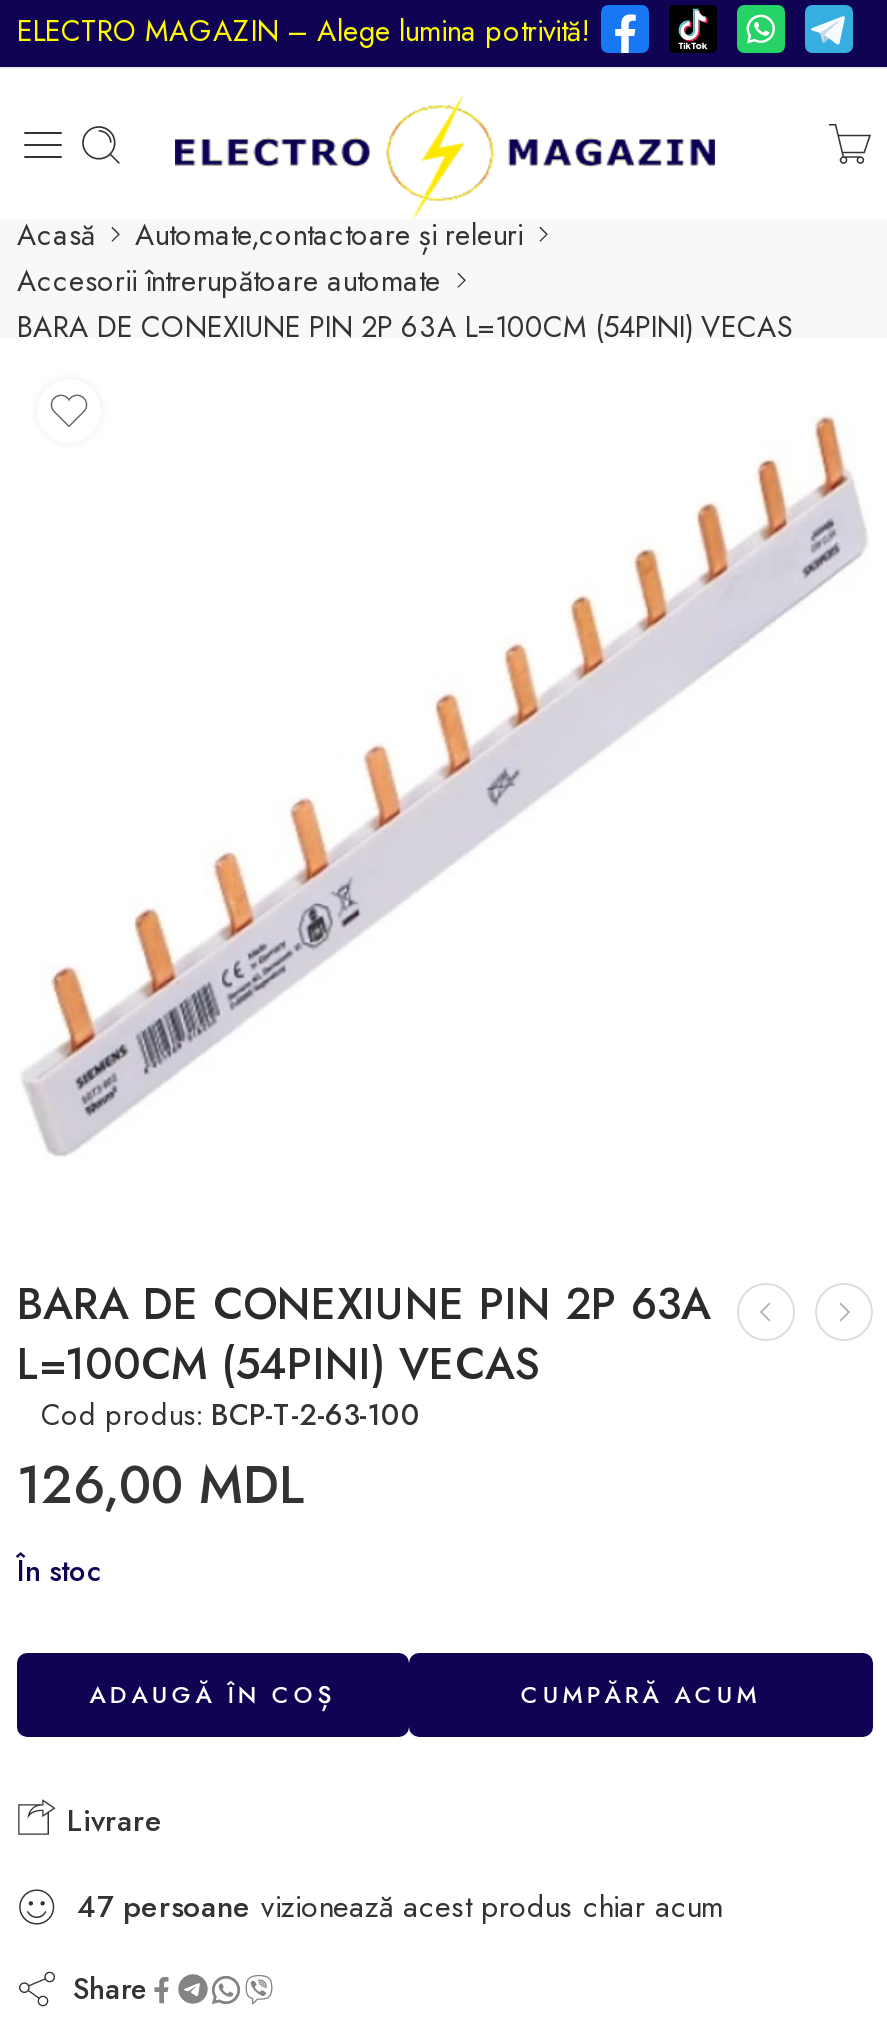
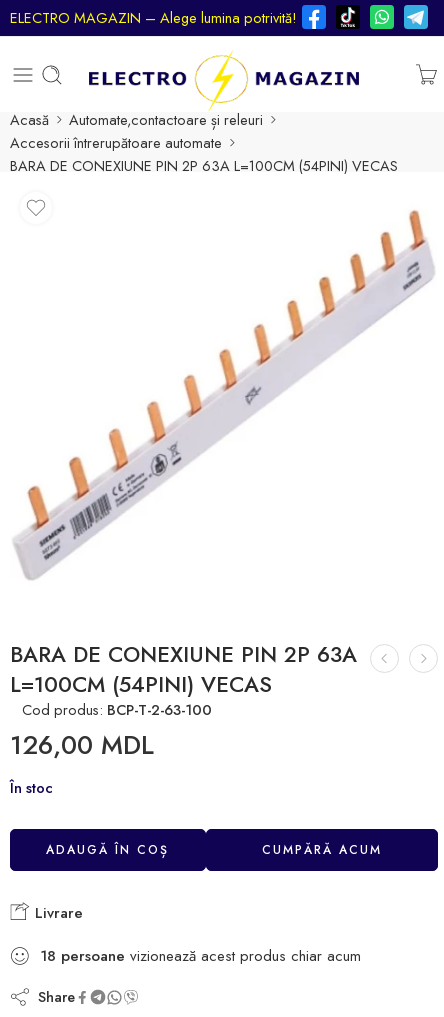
[77,1885,723,1929] 47 persoane vizionează acest produs chiar acum -> [40,945,361,967] 18 persoane vizionează acest produs chiar acum

